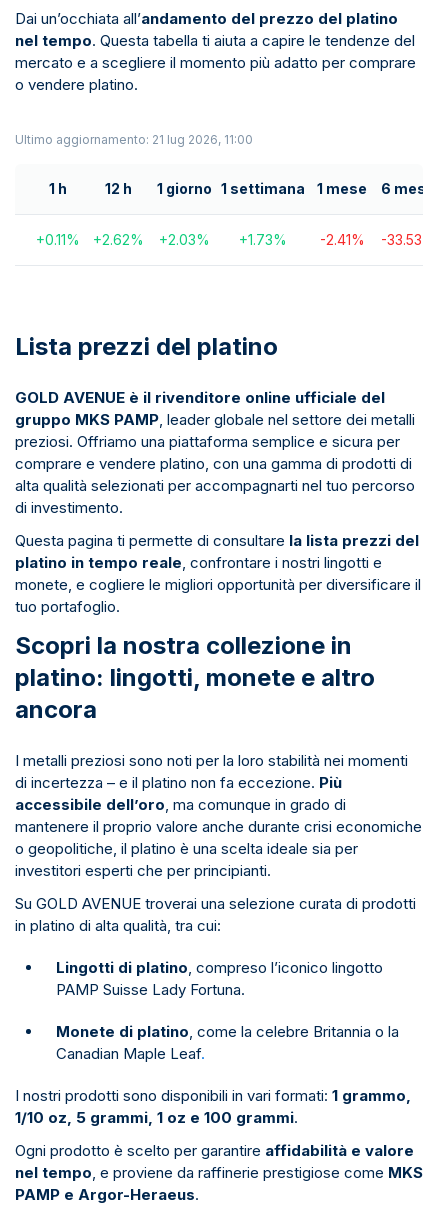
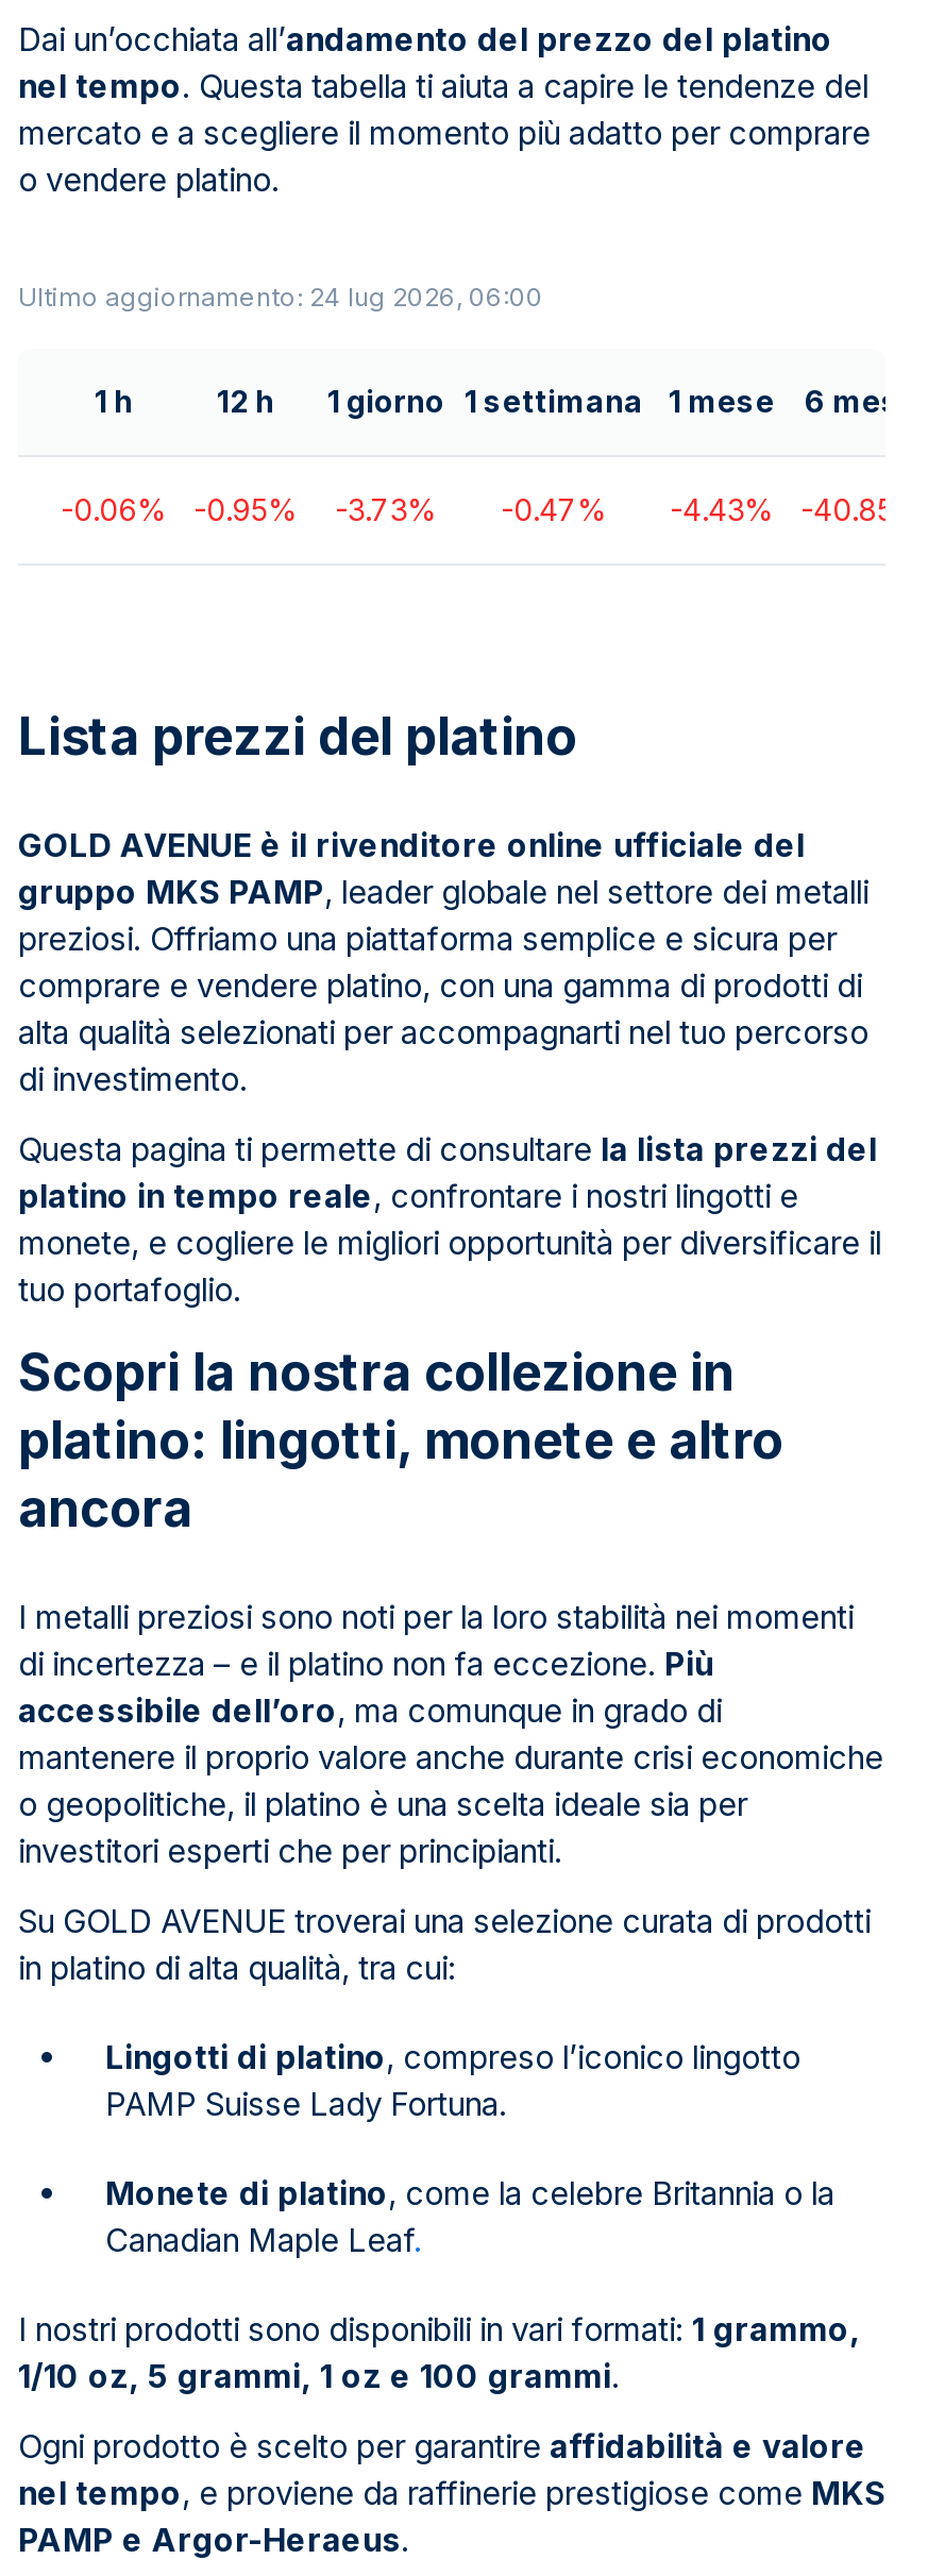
[15,132,253,147] Ultimo aggiornamento: 21 lug 2026, 11:00 -> [18,280,543,312] Ultimo aggiornamento: 24 lug 2026, 06:00
[36,231,435,248] +0.11% | +2.62% | +2.03% | +1.73% | -2.41% | -33.53% -> [61,490,924,526] -0.06% | -0.95% | -3.73% | -0.47% | -4.43% | -40.85%

